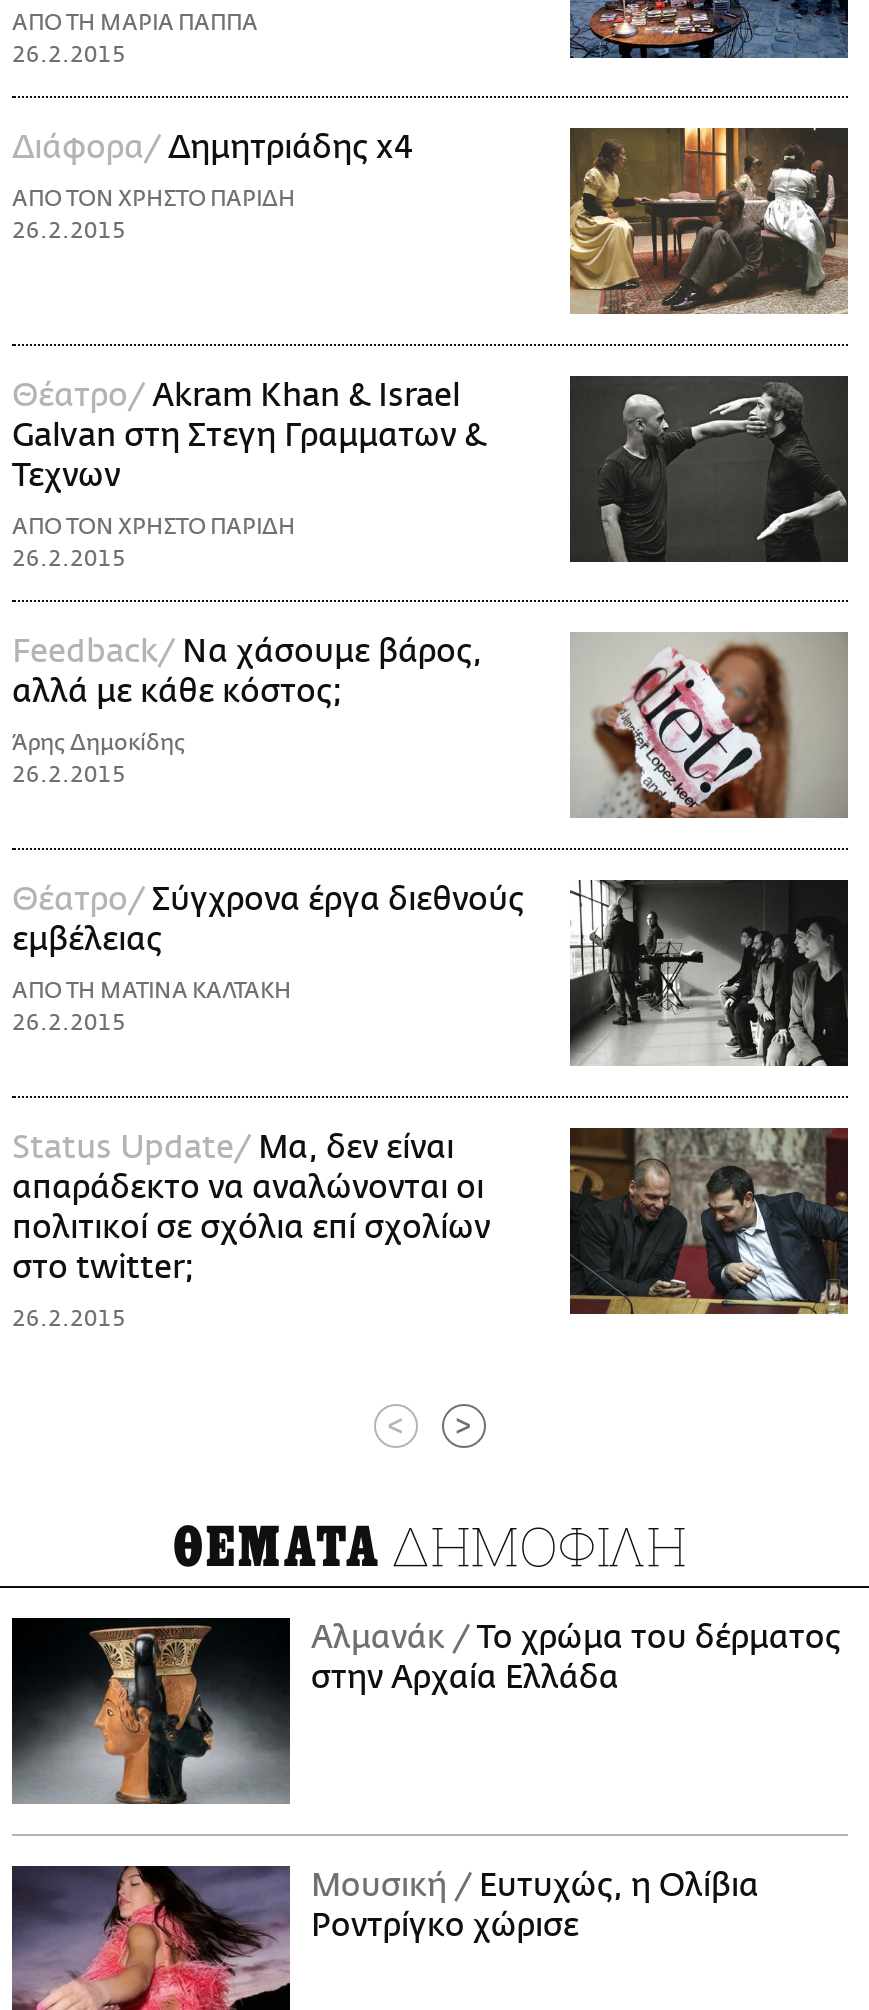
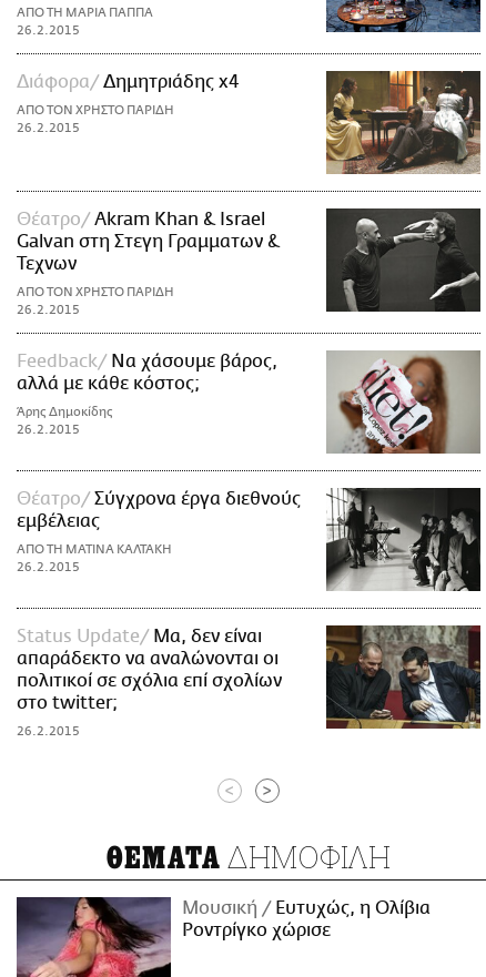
[10,1616,841,1806] [image] | Αλμανάκ Το χρώμα του δέρματος | στην Αρχαία Ελλάδα -> none

